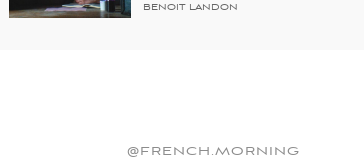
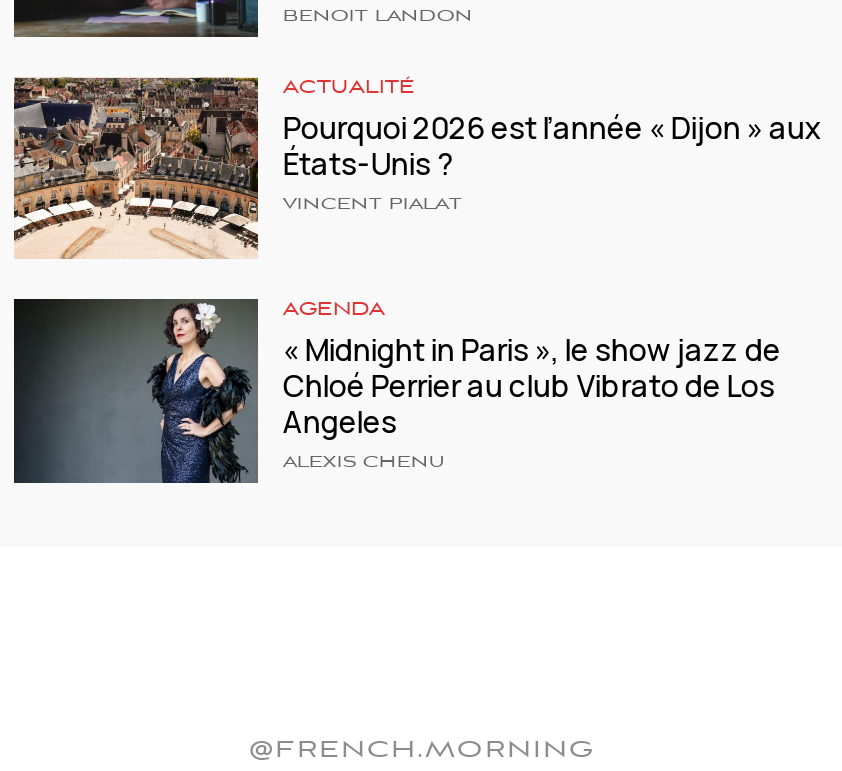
none -> [12,76,821,262] [image] | ACTUALITÉ | Pourquoi 2026 est l’année « Dijon » aux | États-Unis ? | VINCENT PIALAT
none -> [14,296,781,484] [image] | AGENDA | « Midnight in Paris », le show jazz de | Chloé Perrier au club Vibrato de Los | Angeles | ALEXIS CHENU

